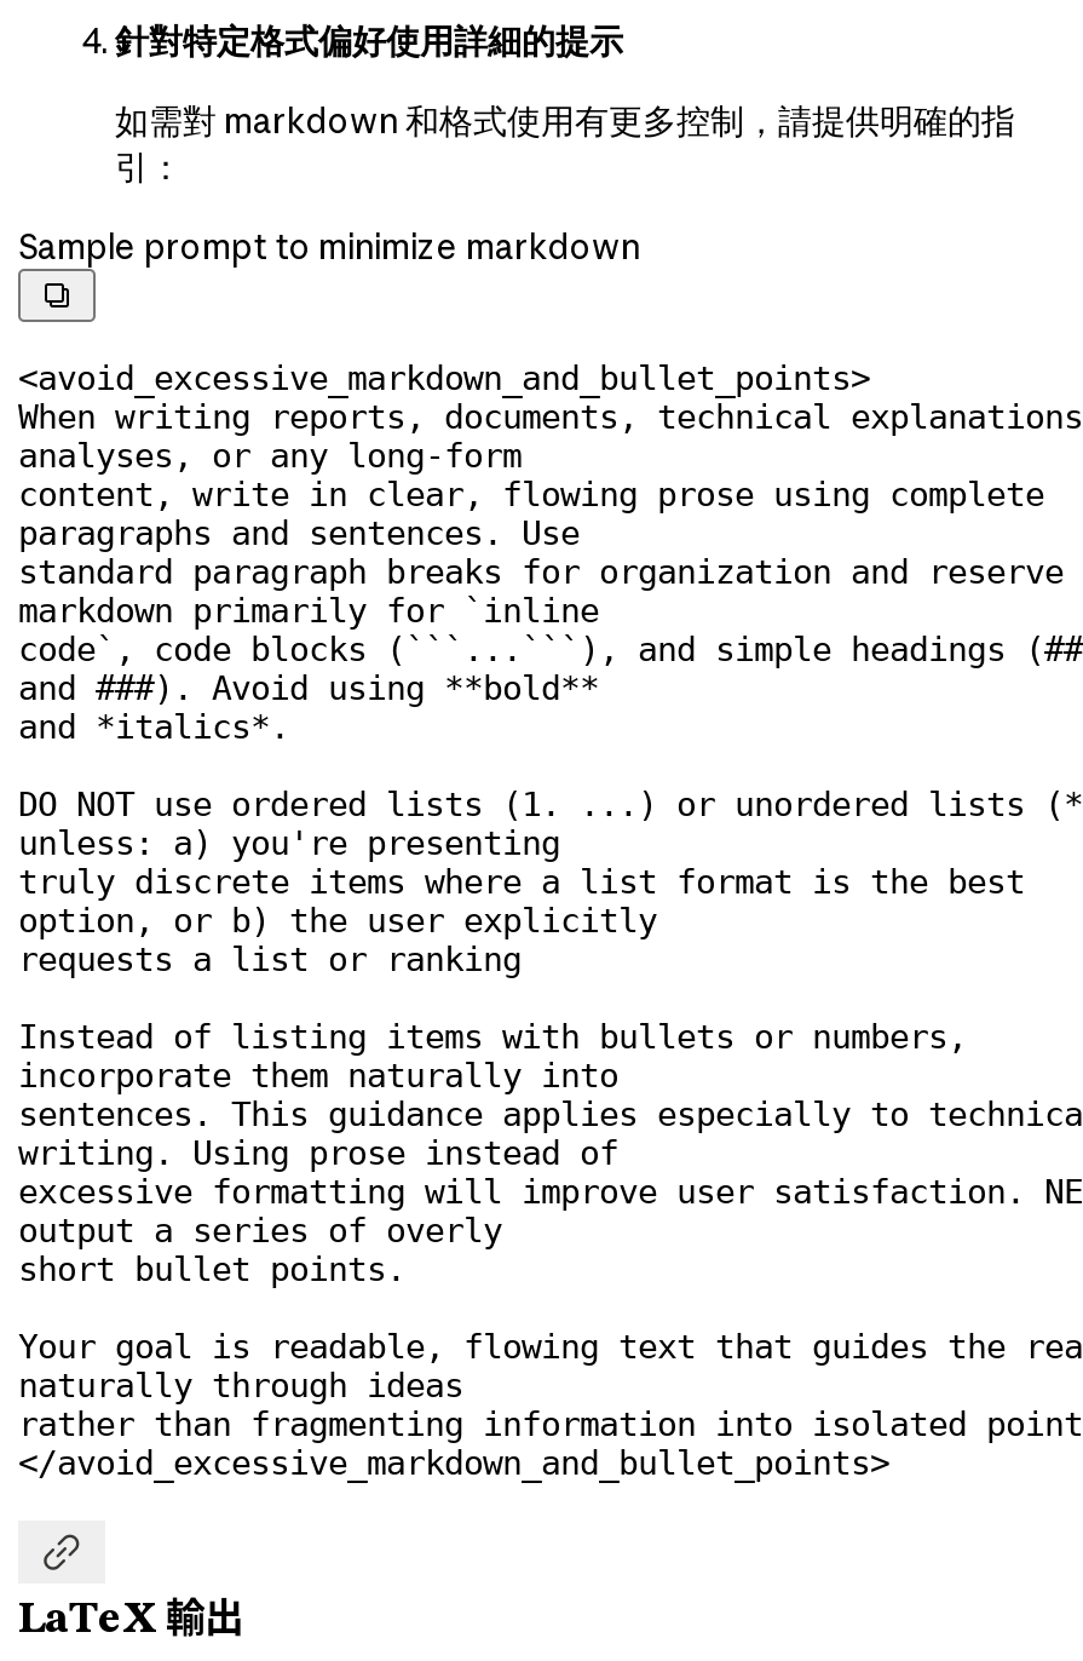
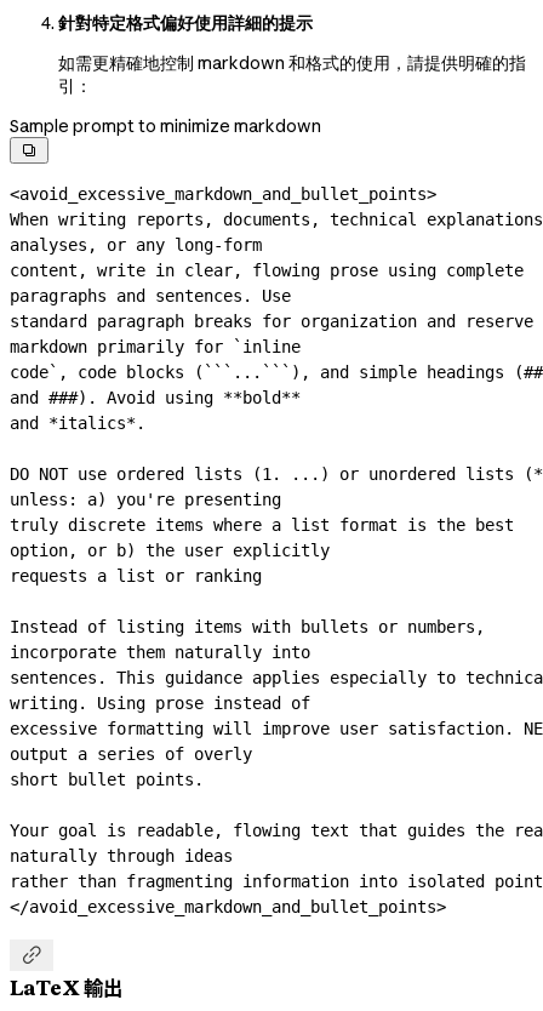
[115,99,1015,142] 如需對 markdown 和格式使用有更多控制，請提供明確的指 -> [58,52,526,74] 如需更精確地控制 markdown 和格式的使用，請提供明確的指

